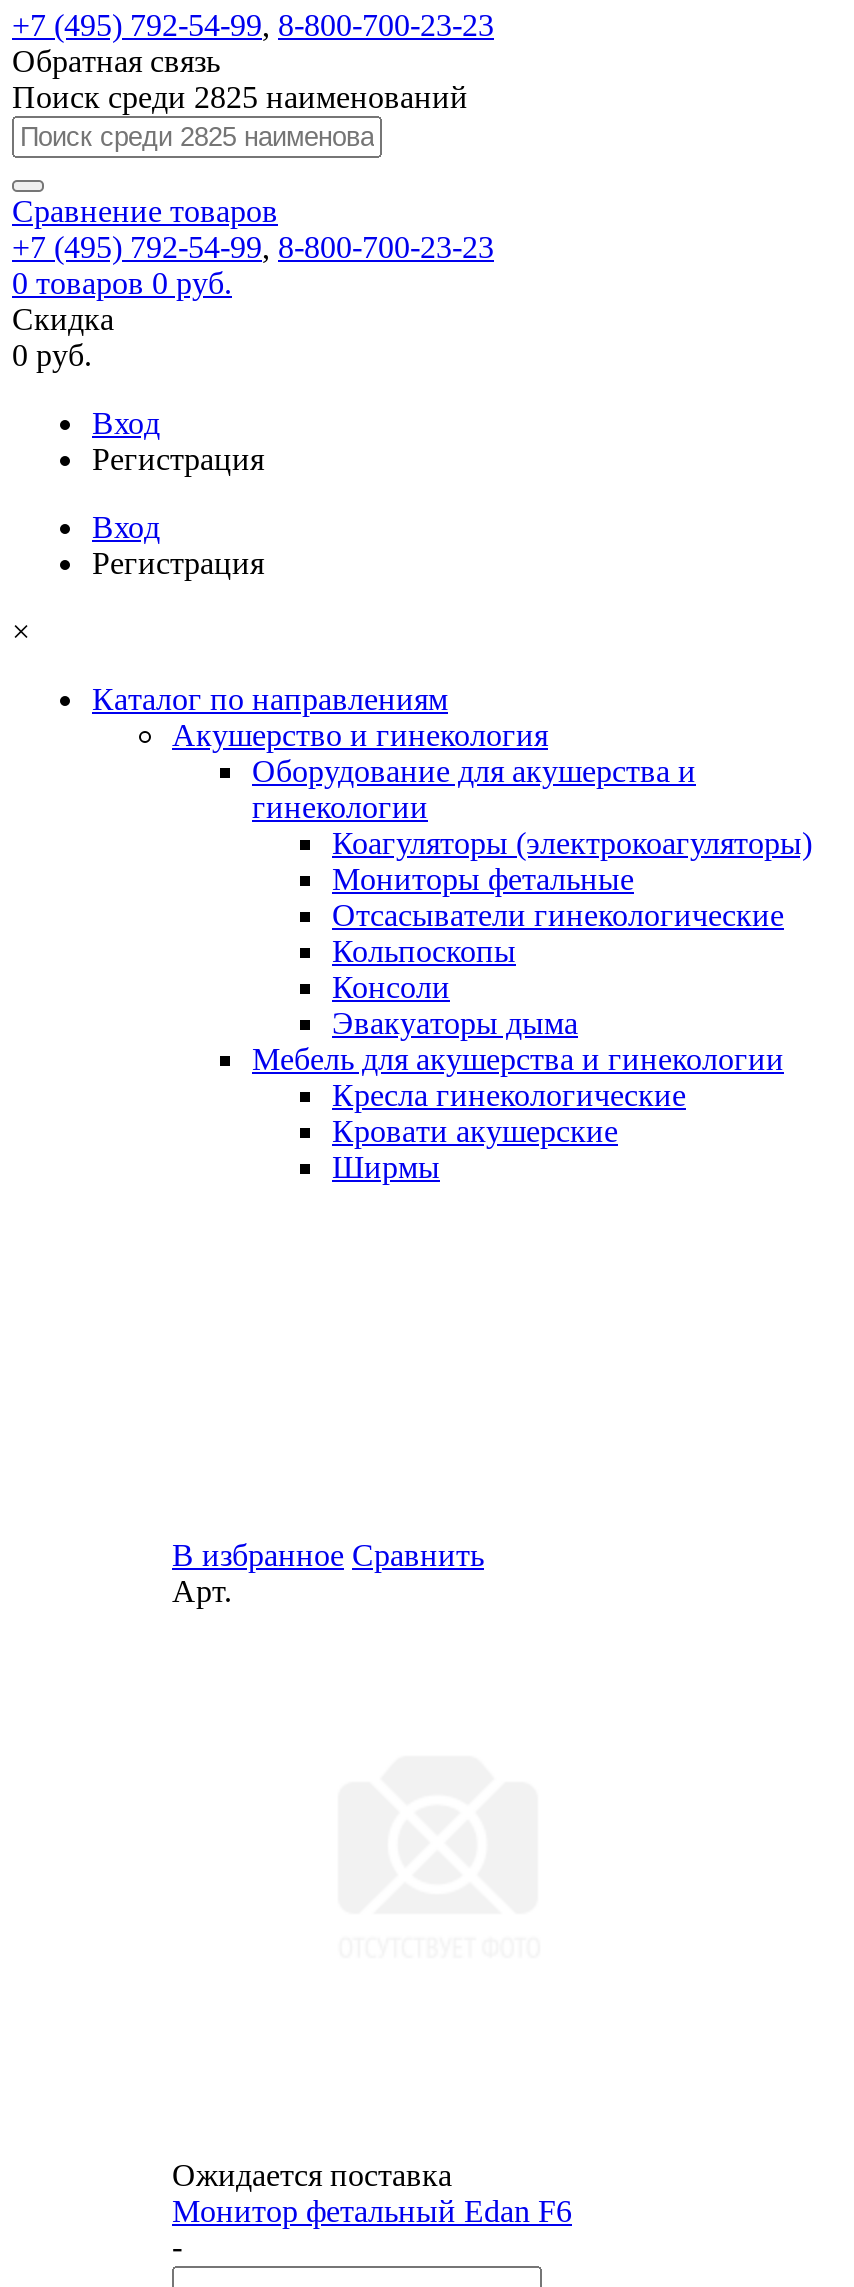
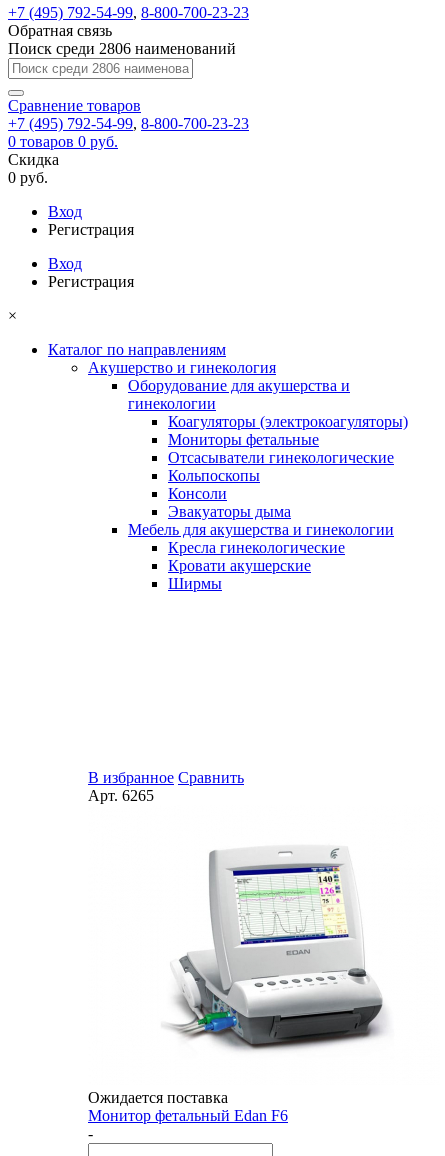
[12,80,468,114] Поиск среди 2825 наименований -> [8,40,236,57] Поиск среди 2806 наименований
[172,1574,232,1608] Арт. -> [88,787,154,804] Арт. 6265
none -> [166,847,387,1051] [image]

